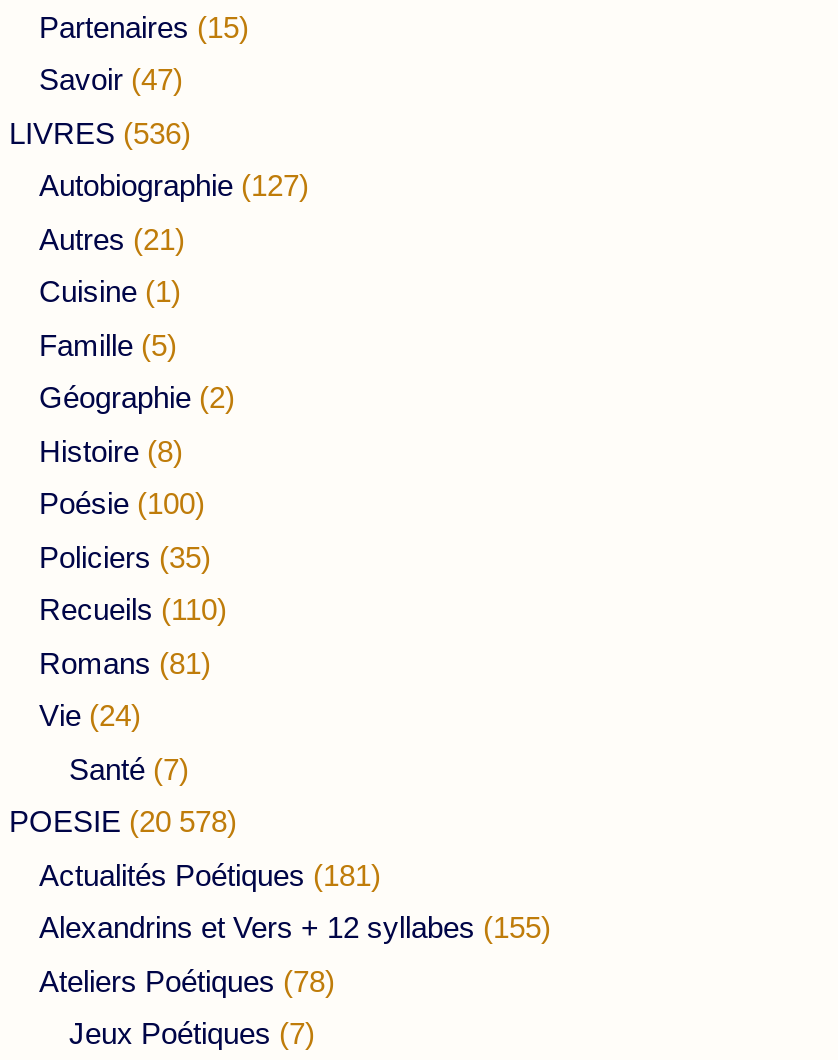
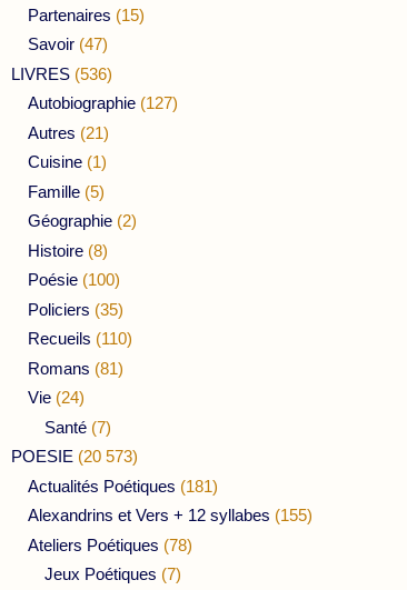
[9,805,237,839] POESIE (20 578) -> [11,447,138,466] POESIE (20 573)

